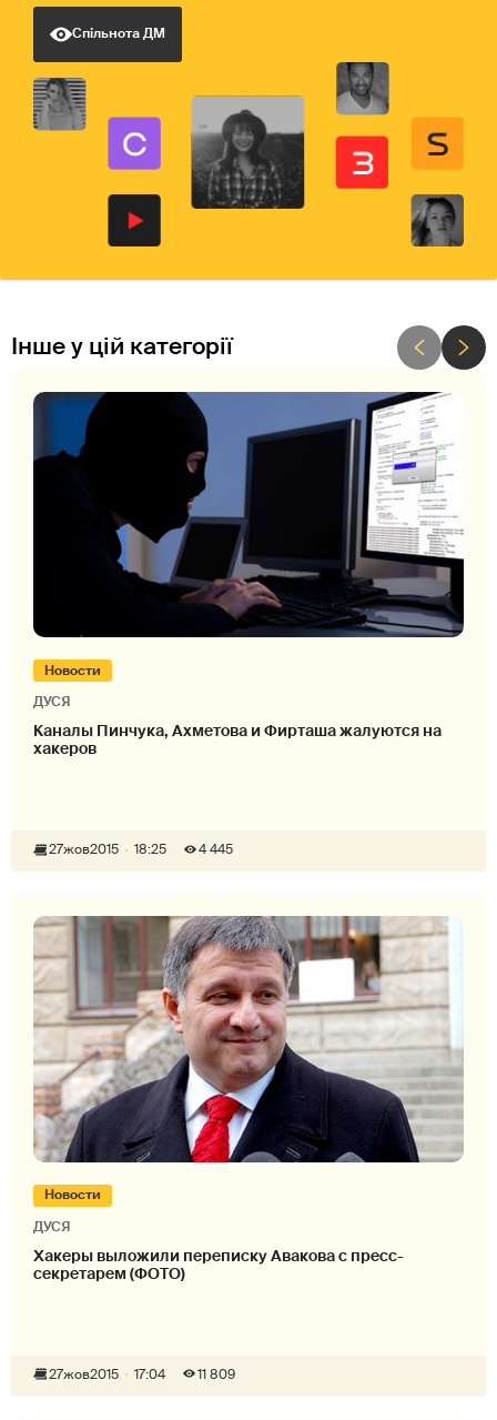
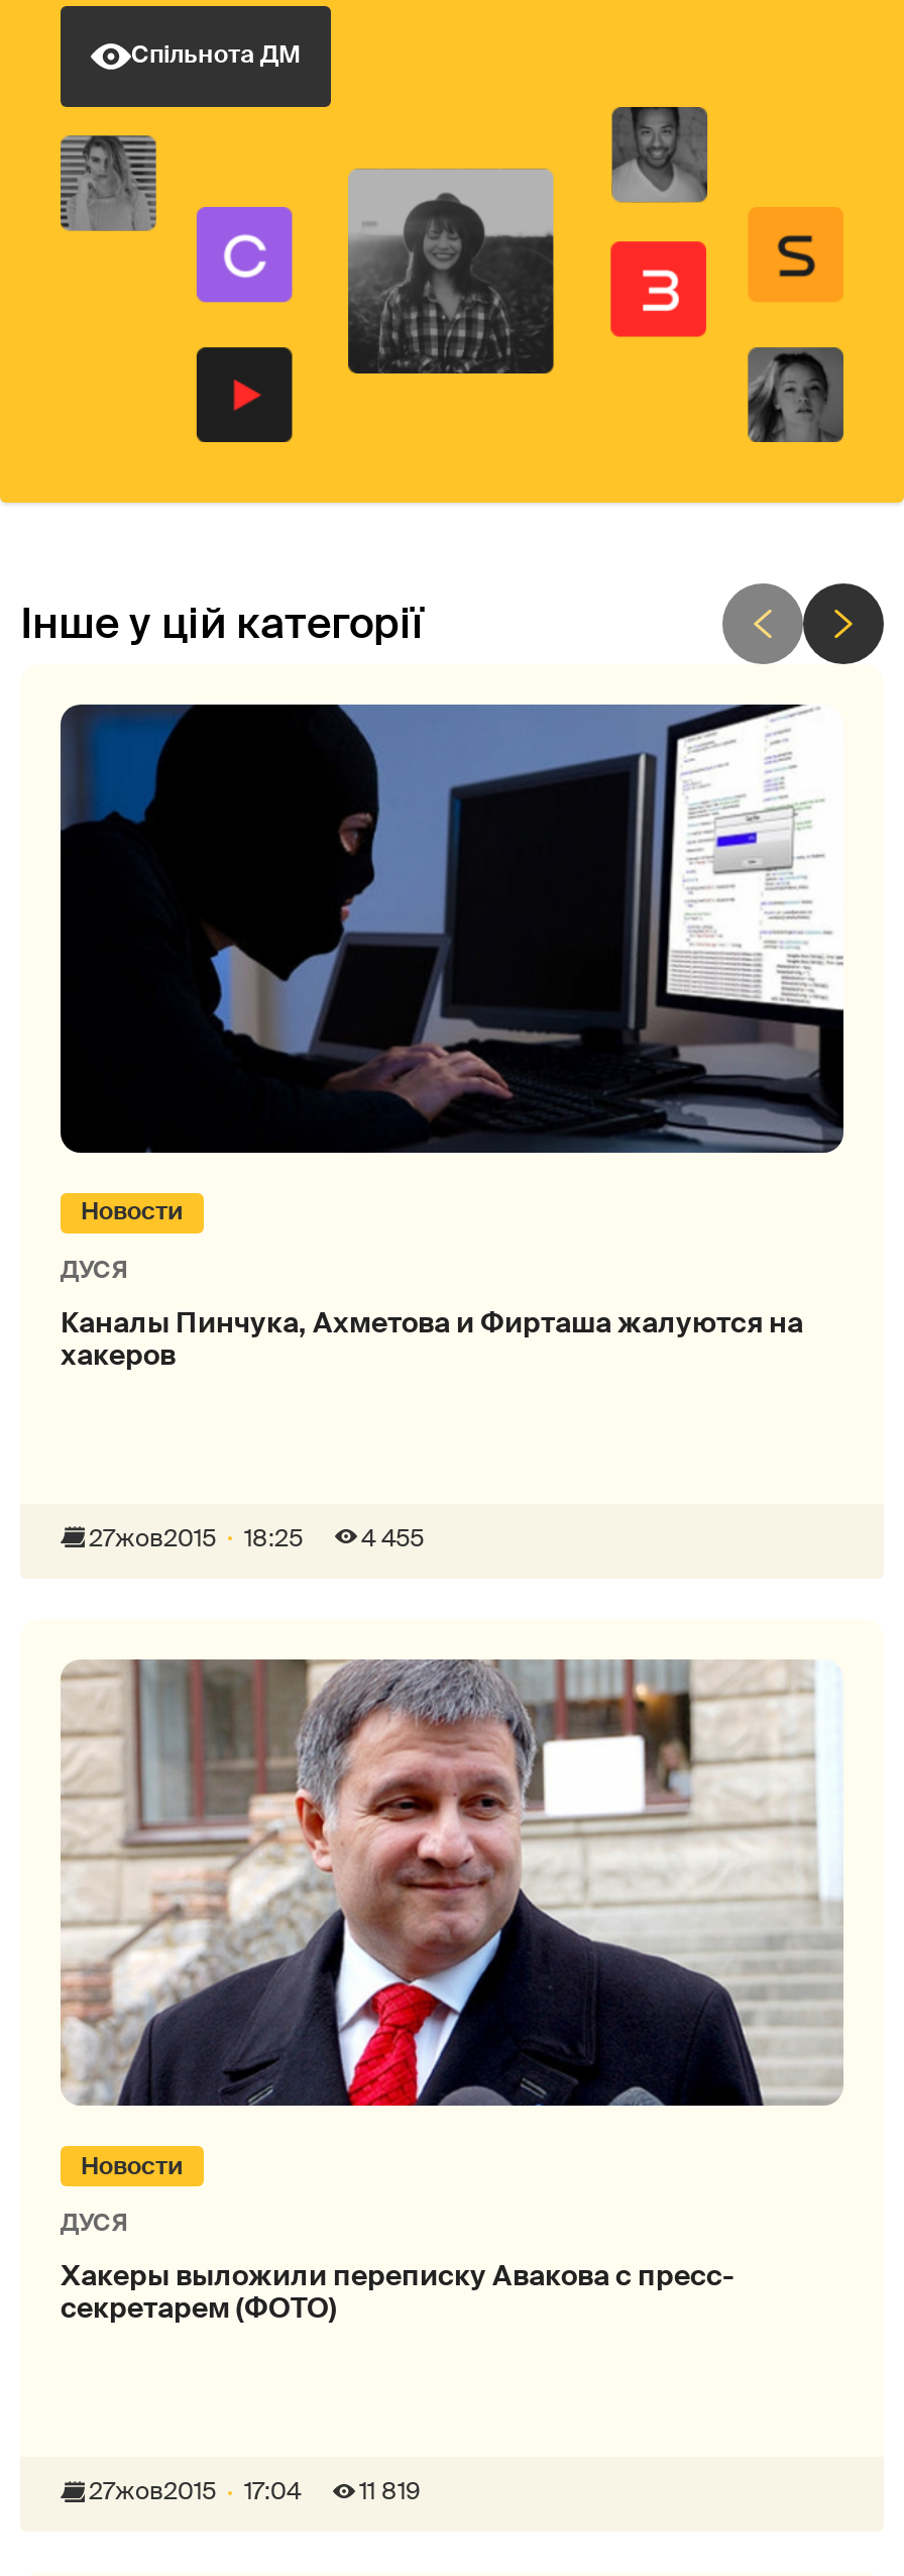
[199,841,233,858] 4 445 -> [361,1522,424,1555] 4 455
[197,1365,235,1383] 11 809 -> [359,2476,420,2509] 11 819

